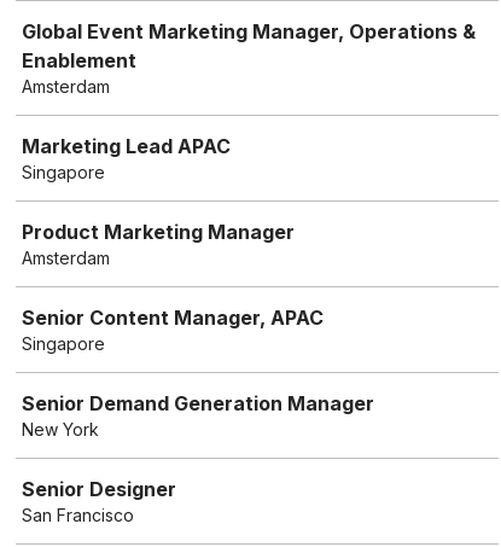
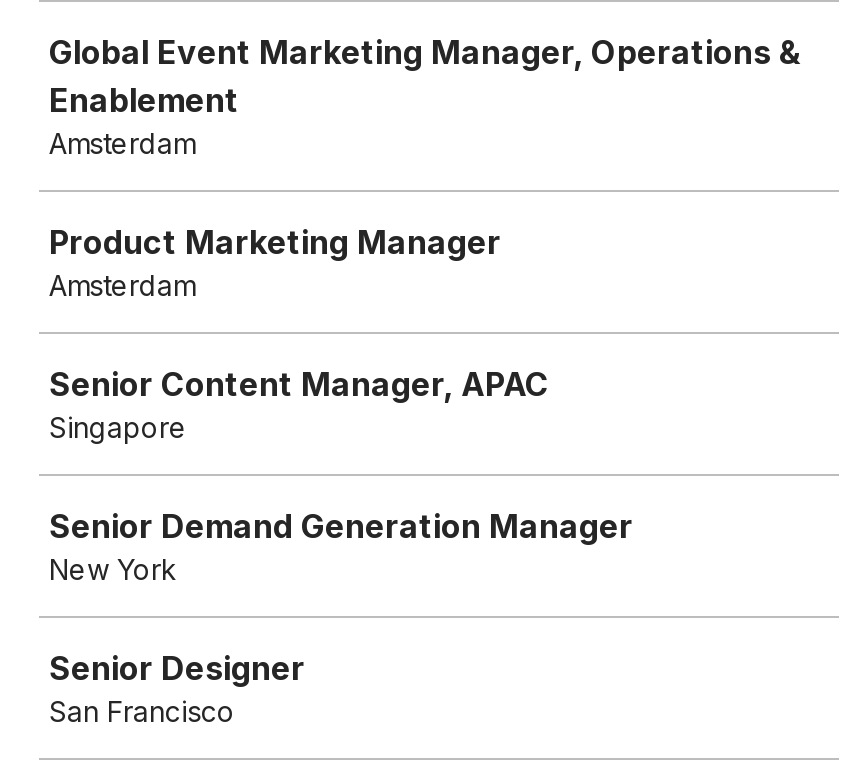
[22,134,231,182] Marketing Lead APAC | Singapore -> none

